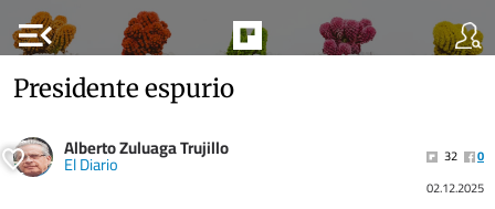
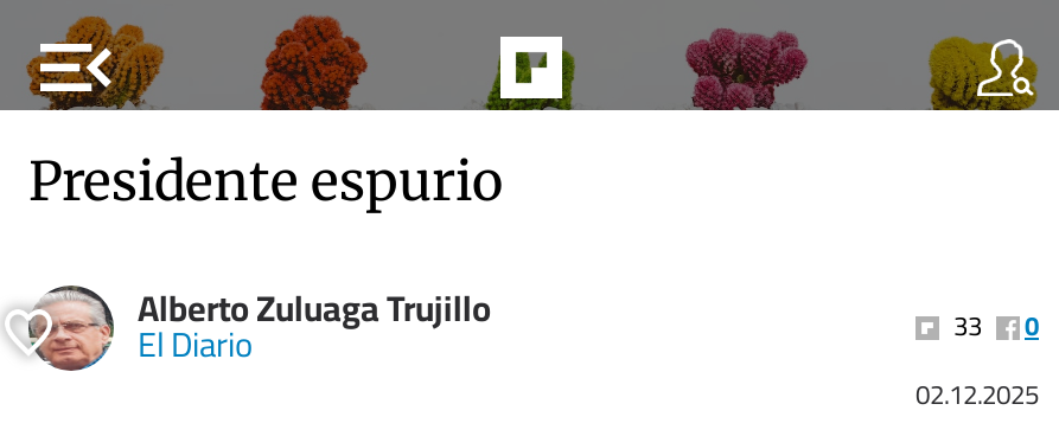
[444,144,484,167] 32 0 -> [953,300,1039,350] 33 0

